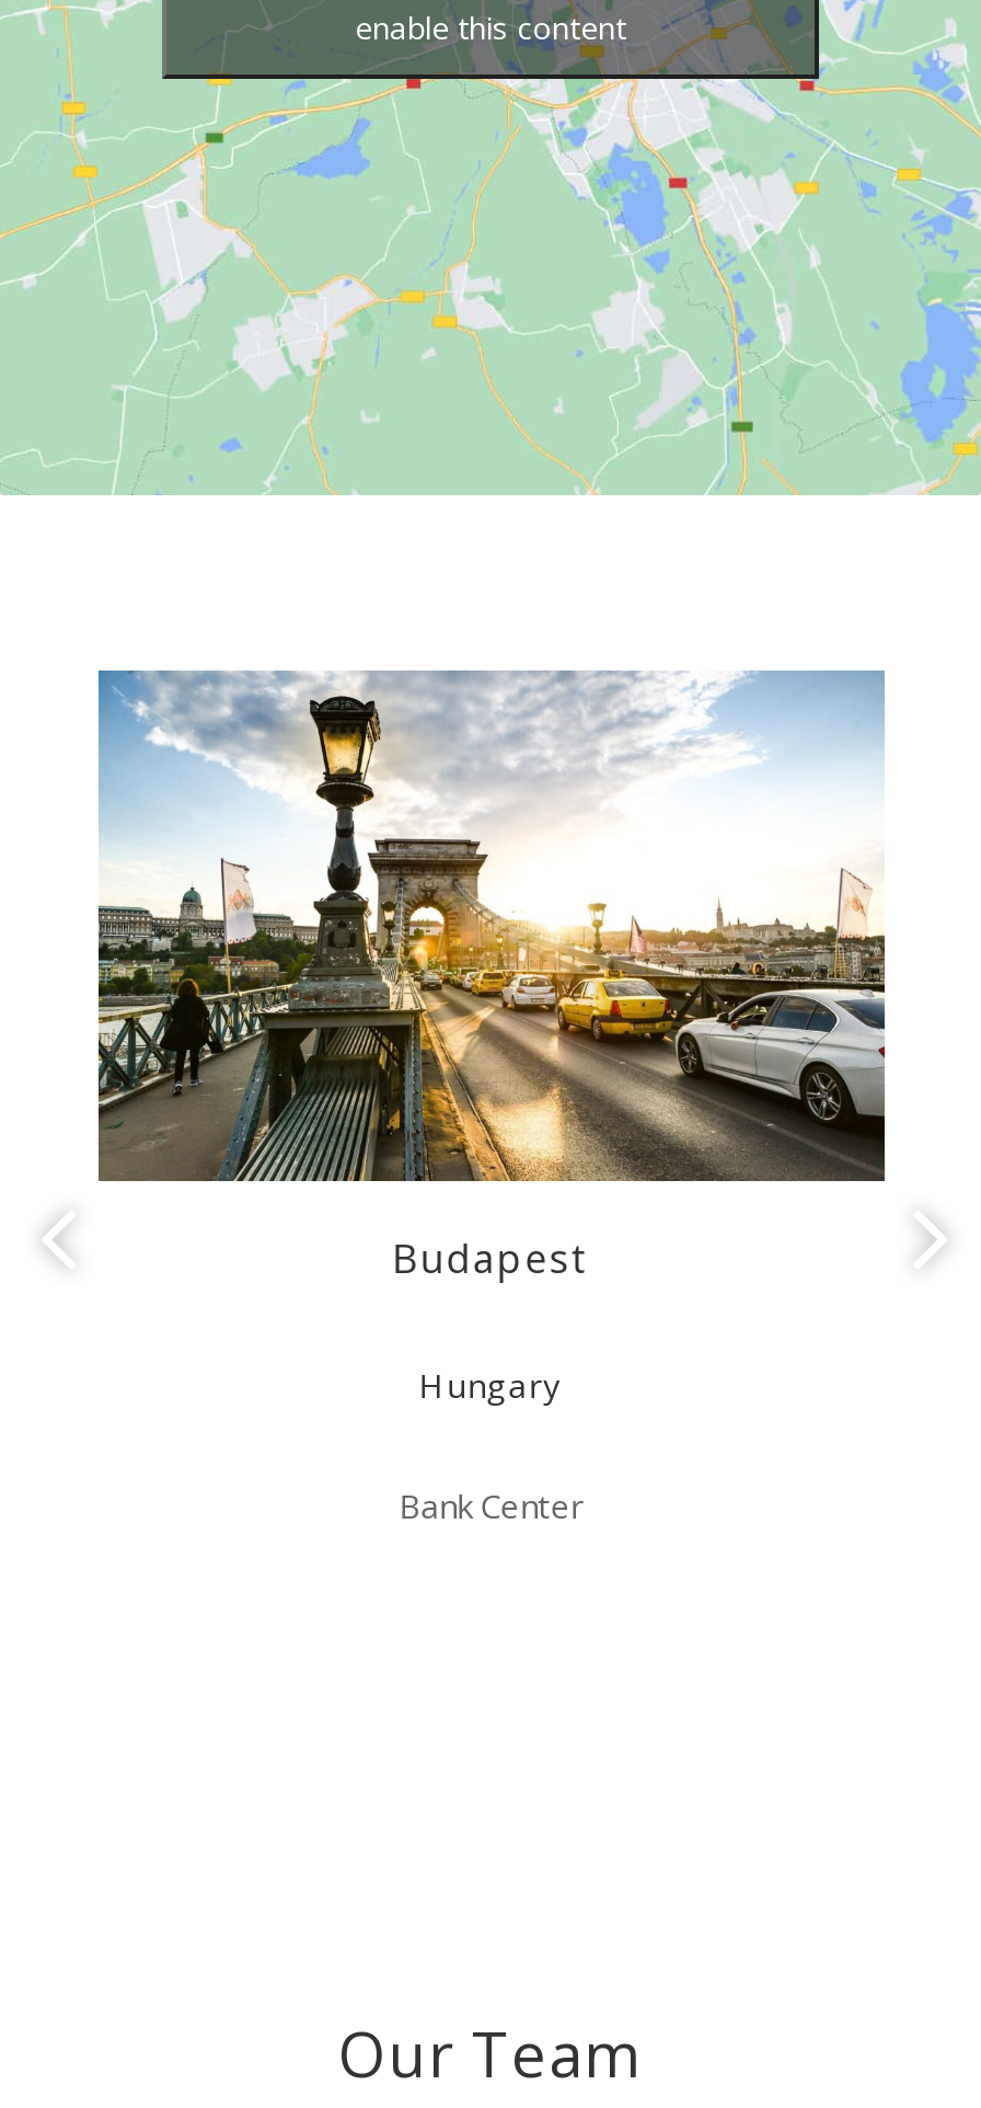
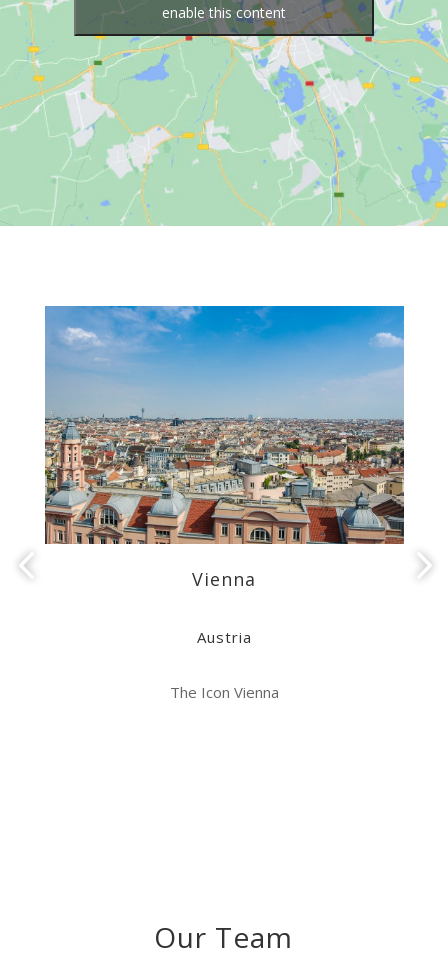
[99,671,885,1283] [image] | Budapest -> [44,305,405,591] [image] | Vienna
[419,1362,563,1406] Hungary -> [197,627,252,647] Austria
[399,1482,583,1526] Bank Center -> [170,682,279,702] The Icon Vienna

